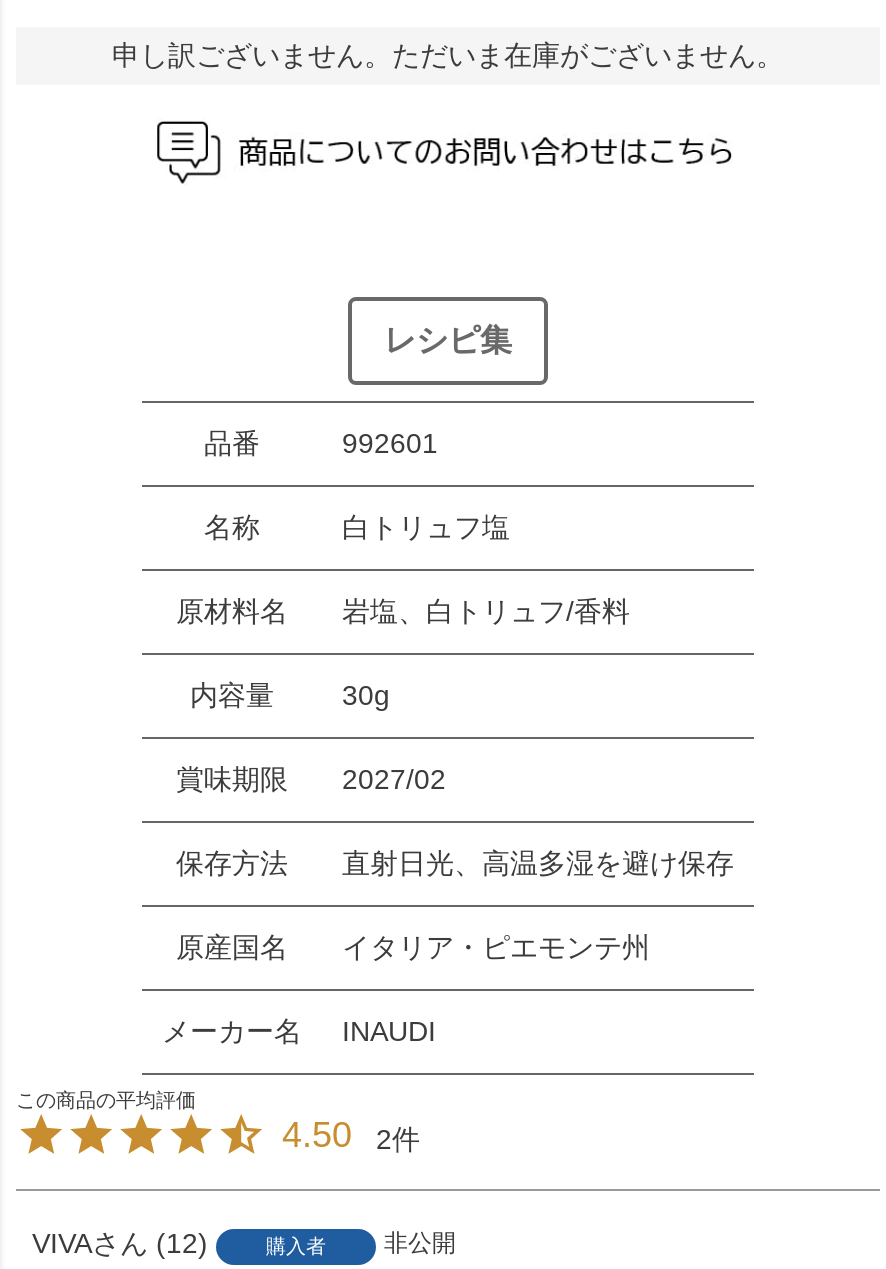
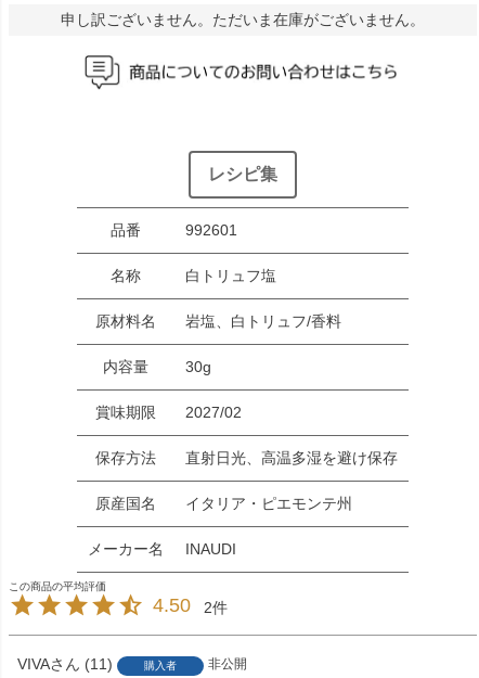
[166,1227,198,1259] 12 -> [90,655,107,672] 11

